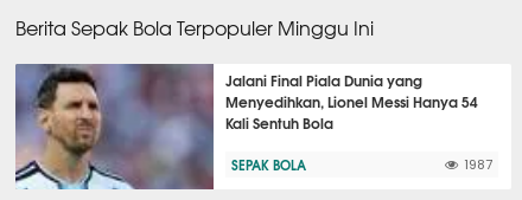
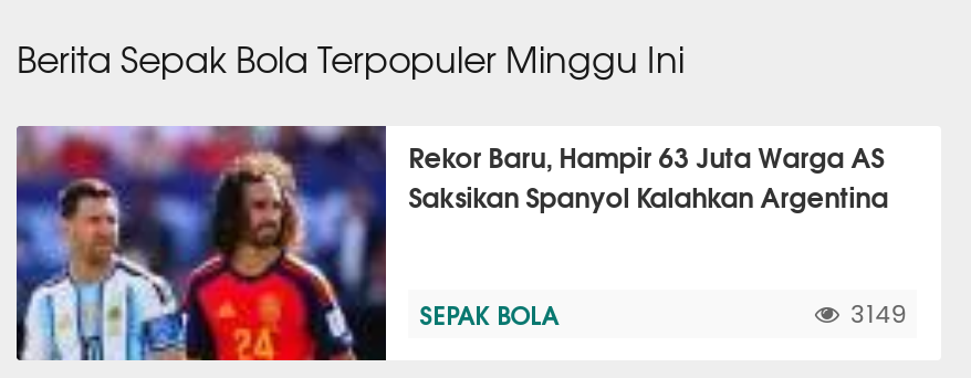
[14,63,478,191] [image] | Jalani Final Piala Dunia yang | Menyedihkan, Lionel Messi Hanya 54 | Kali Sentuh Bola -> [14,126,888,363] [image] | Rekor Baru, Hampir 63 Juta Warga AS | Saksikan Spanyol Kalahkan Argentina
[464,159,492,172] 1987 -> [851,303,906,327] 3149

